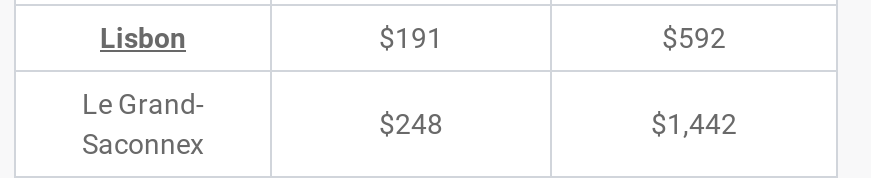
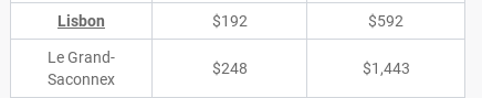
[379,22,443,54] $191 -> [212,12,247,30] $192
[651,108,737,140] $1,442 -> [362,59,410,77] $1,443

